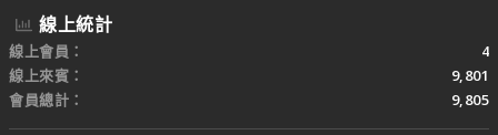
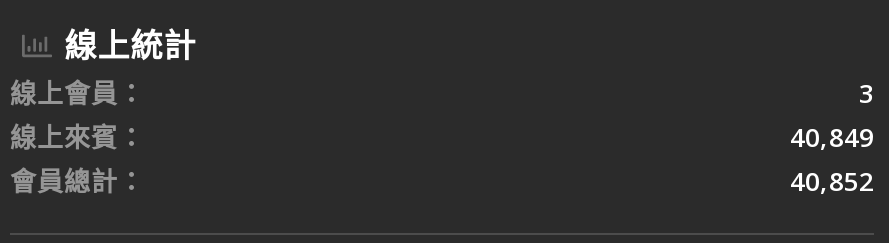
[481,41,489,61] 4 -> [859,76,874,112] 3
[451,66,489,86] 9,801 -> [790,120,874,156] 40,849
[451,90,489,110] 9,805 -> [790,164,874,200] 40,852

